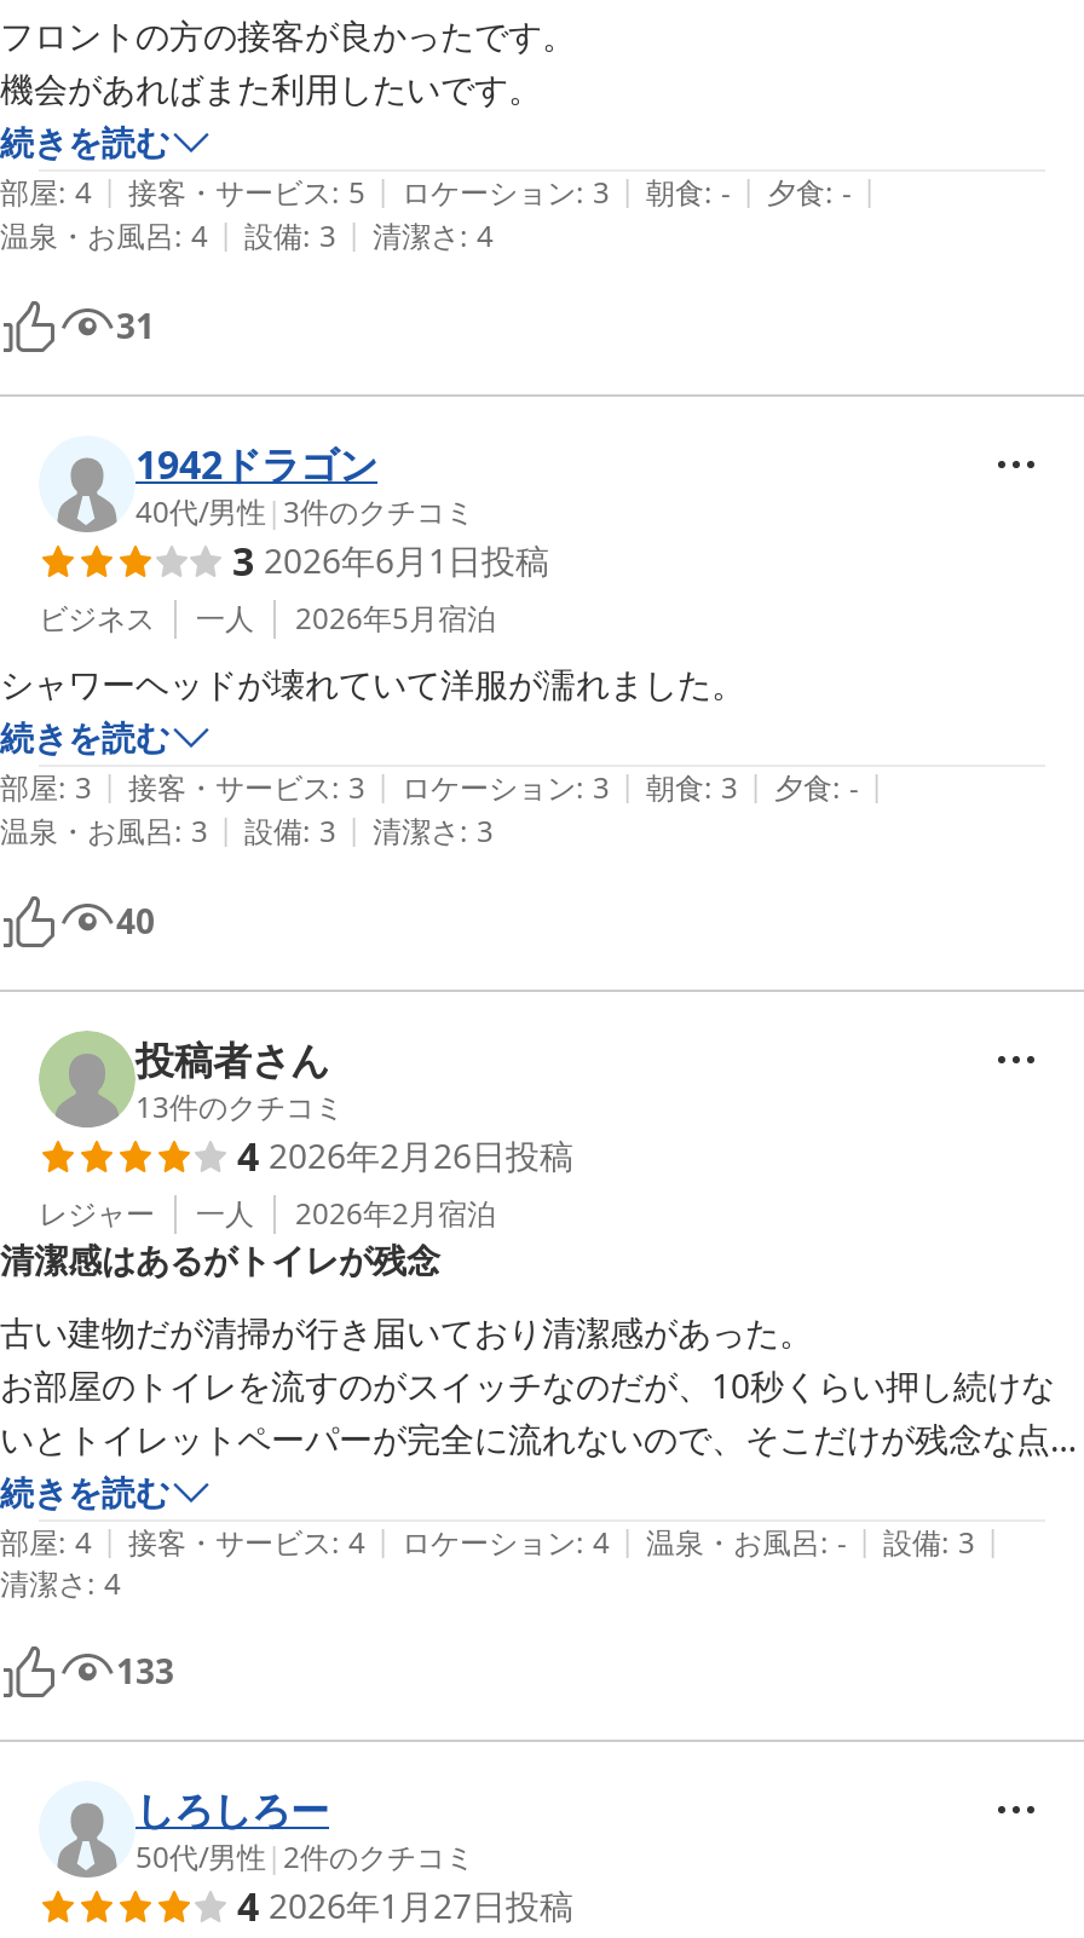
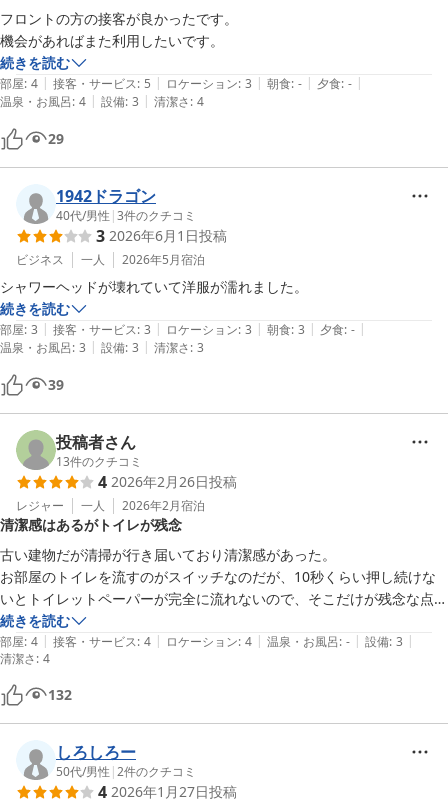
[116,302,155,348] 31 -> [48,129,64,148] 29
[116,898,155,944] 40 -> [48,375,64,394] 39
[116,1648,174,1694] 133 -> [48,685,72,704] 132

